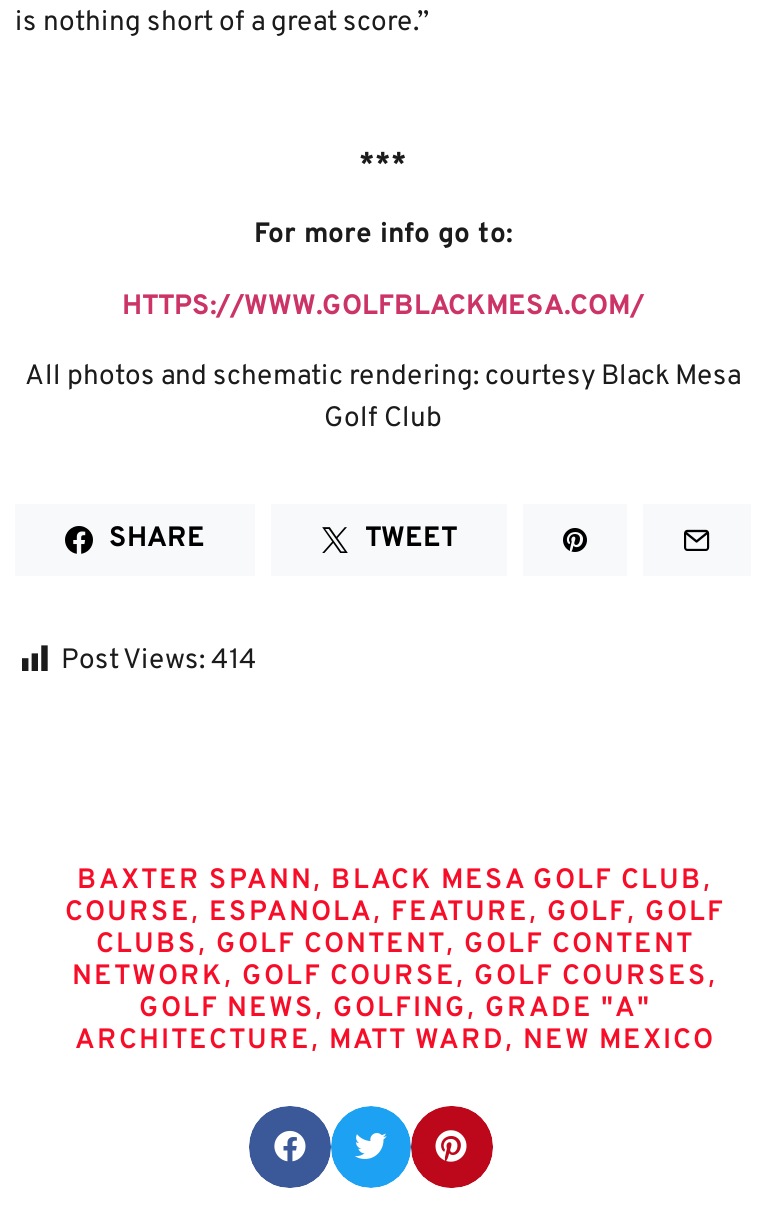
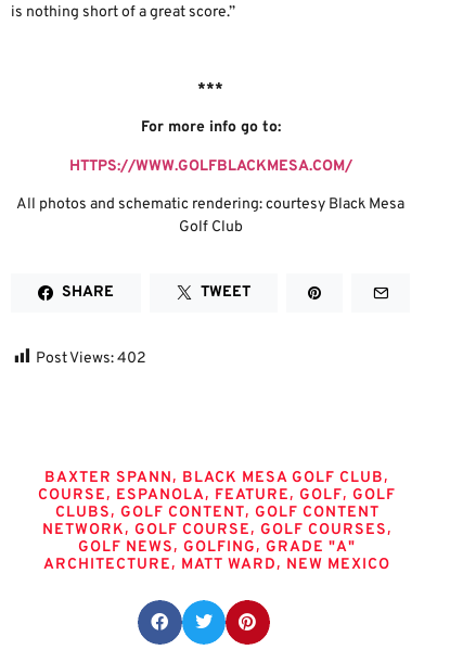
[61,644,257,678] Post Views: 414 -> [36,349,146,368] Post Views: 402

